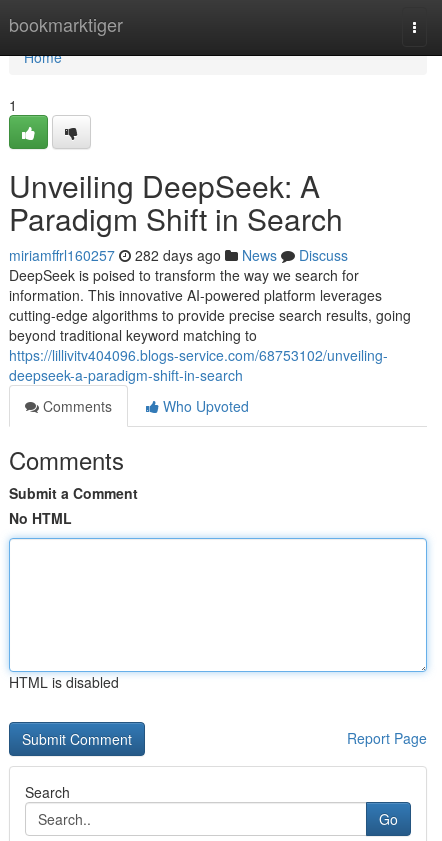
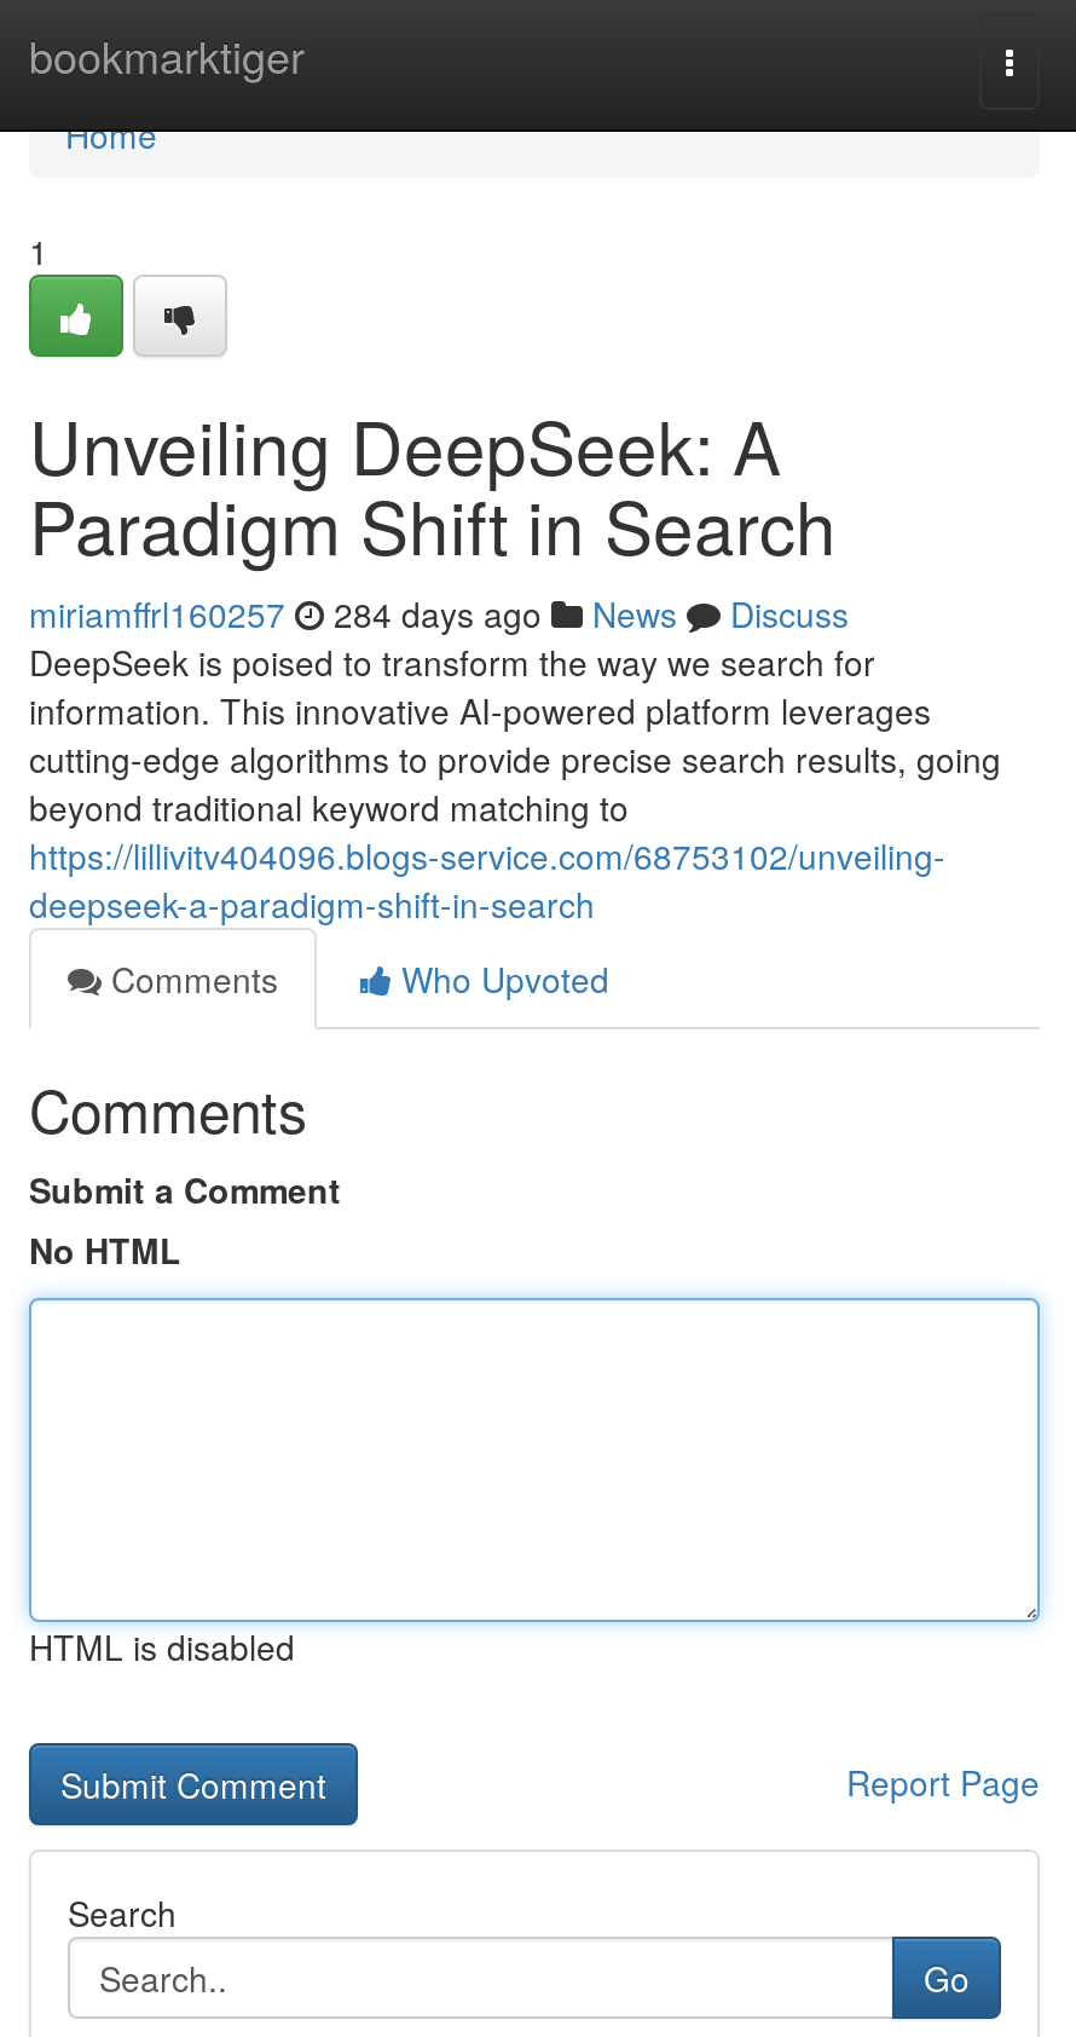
[9,245,348,265] miriamffrl160257 282 days ago News Discuss -> [29,589,849,637] miriamffrl160257 284 days ago News Discuss

